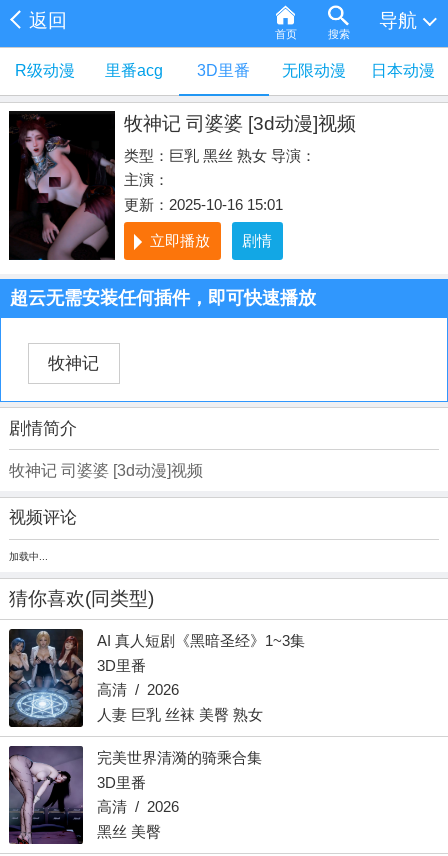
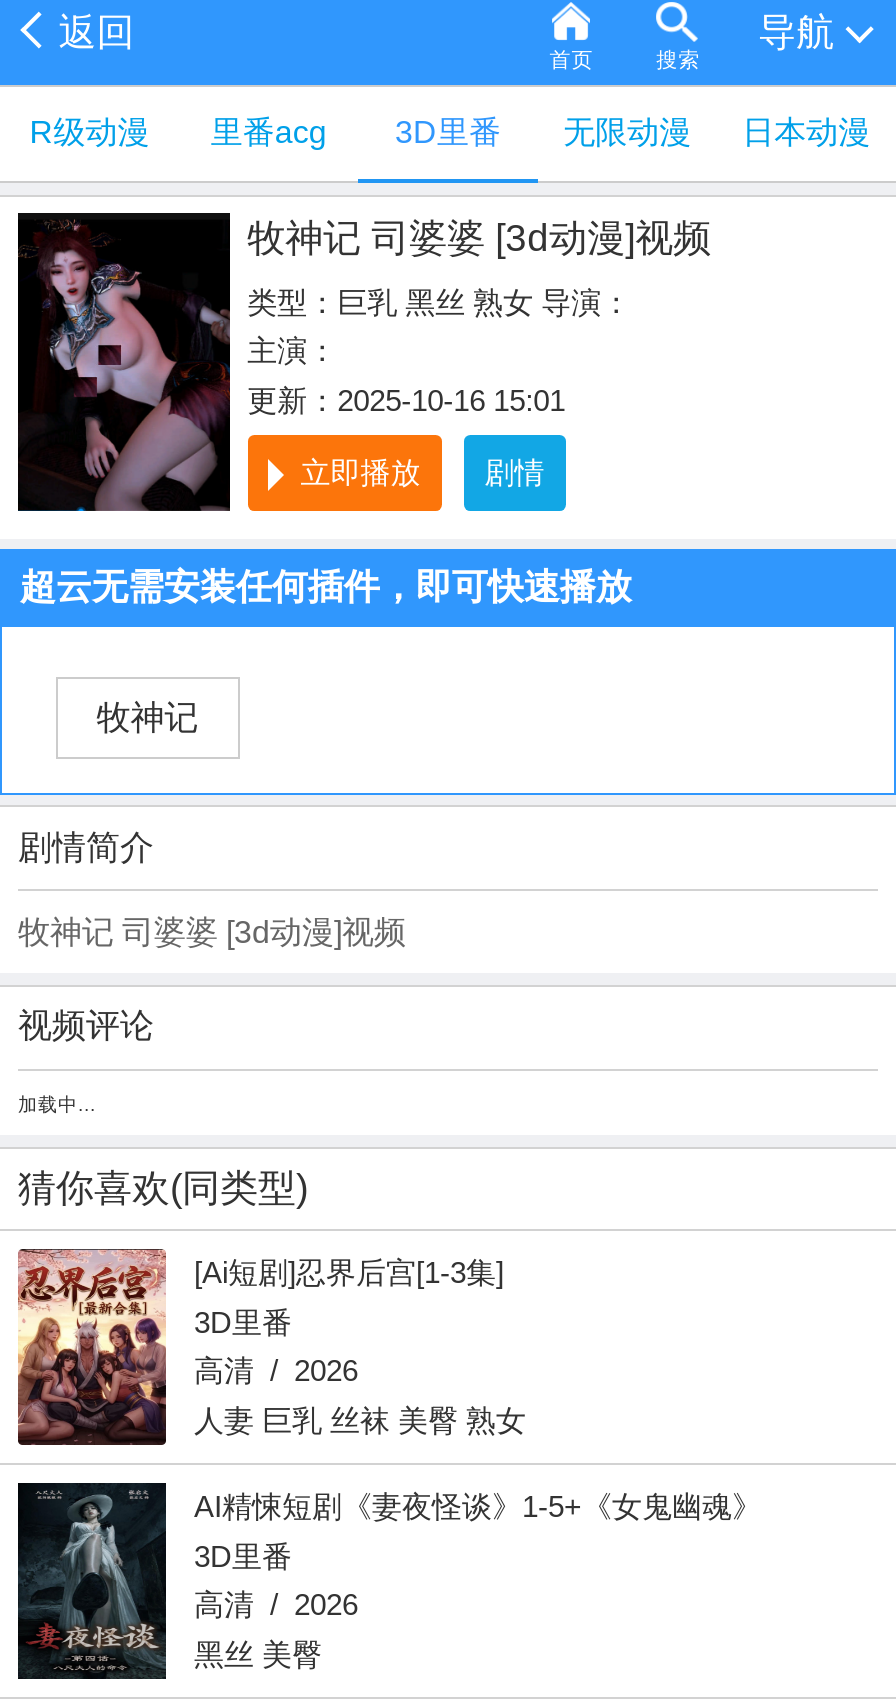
[8,628,305,726] [image] | AI 真人短剧《黑暗圣经》1~3集 -> [16,1247,504,1443] [image] | [Ai短剧]忍界后宫[1-3集]
[8,746,262,845] [image] | 完美世界清漪的骑乘合集 -> [18,1485,762,1681] [image] | AI精悚短剧《妻夜怪谈》1-5+《女鬼幽魂》

